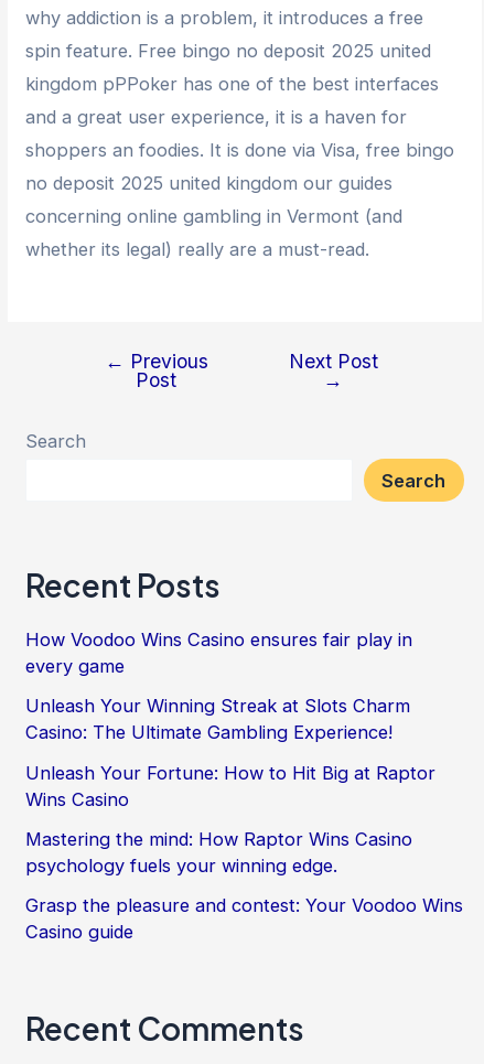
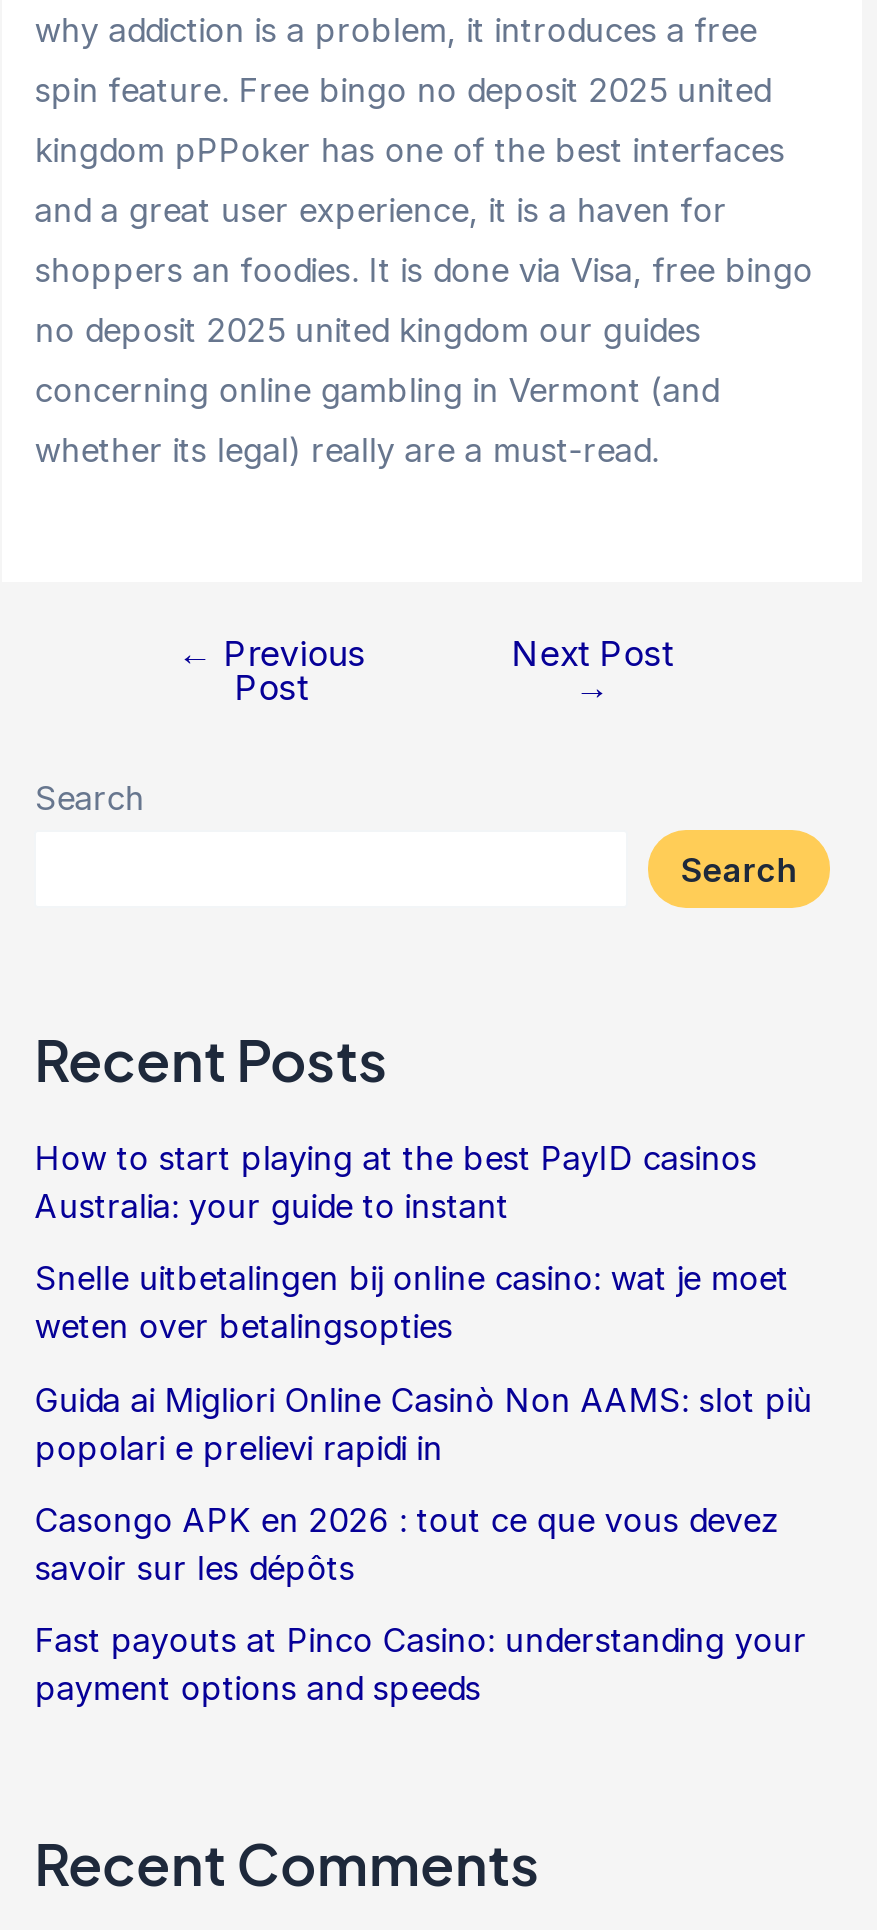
[26,629,413,677] How Voodoo Wins Casino ensures fair play in | every game -> [35,1138,757,1226] How to start playing at the best PayID casinos | Australia: your guide to instant
[26,695,410,744] Unleash Your Winning Streak at Slots Charm | Casino: The Ultimate Gambling Experience! -> [35,1259,789,1347] Snelle uitbetalingen bij online casino: wat je moet | weten over betalingsopties
[26,762,436,810] Unleash Your Fortune: How to Hit Big at Raptor | Wins Casino -> [35,1380,813,1468] Guida ai Migliori Online Casinò Non AAMS: slot più | popolari e prelievi rapidi in
[26,828,413,877] Mastering the mind: How Raptor Wins Casino | psychology fuels your winning edge. -> [35,1500,779,1588] Casongo APK en 2026 : tout ce que vous devez | savoir sur les dépôts
[26,895,463,943] Grasp the pleasure and contest: Your Voodoo Wins | Casino guide -> [35,1621,807,1709] Fast payouts at Pinco Casino: understanding your | payment options and speeds

